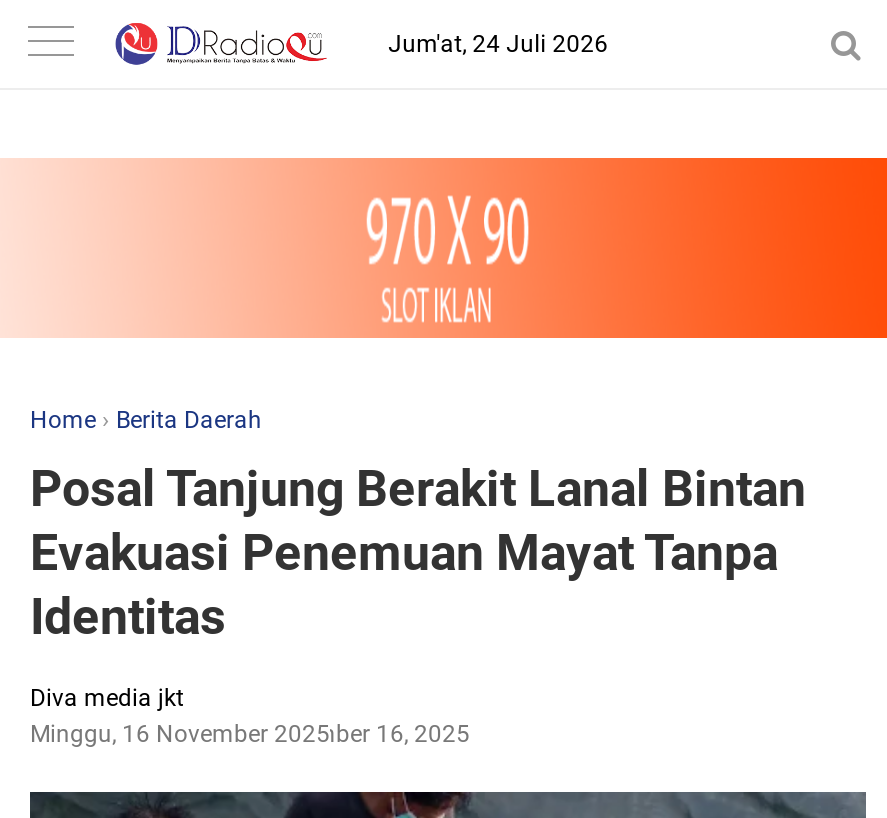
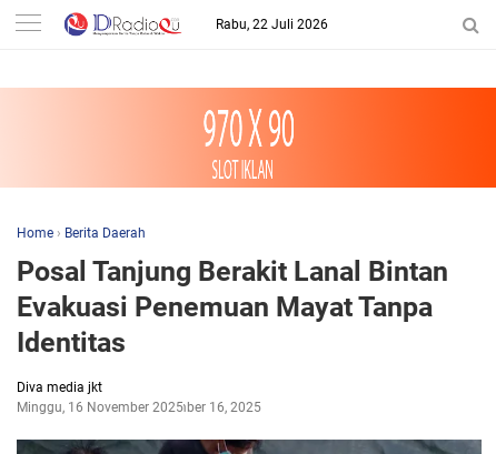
[388,30,608,58] Jum'at, 24 Juli 2026 -> [216,17,328,32] Rabu, 22 Juli 2026

